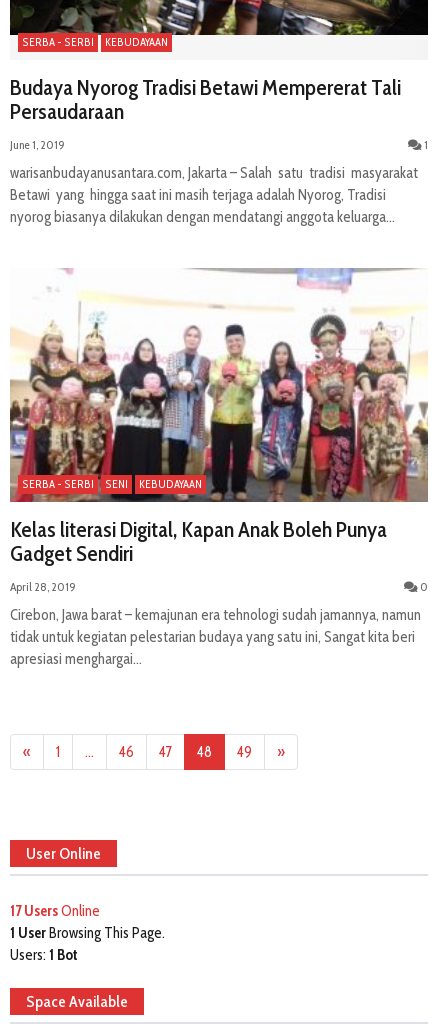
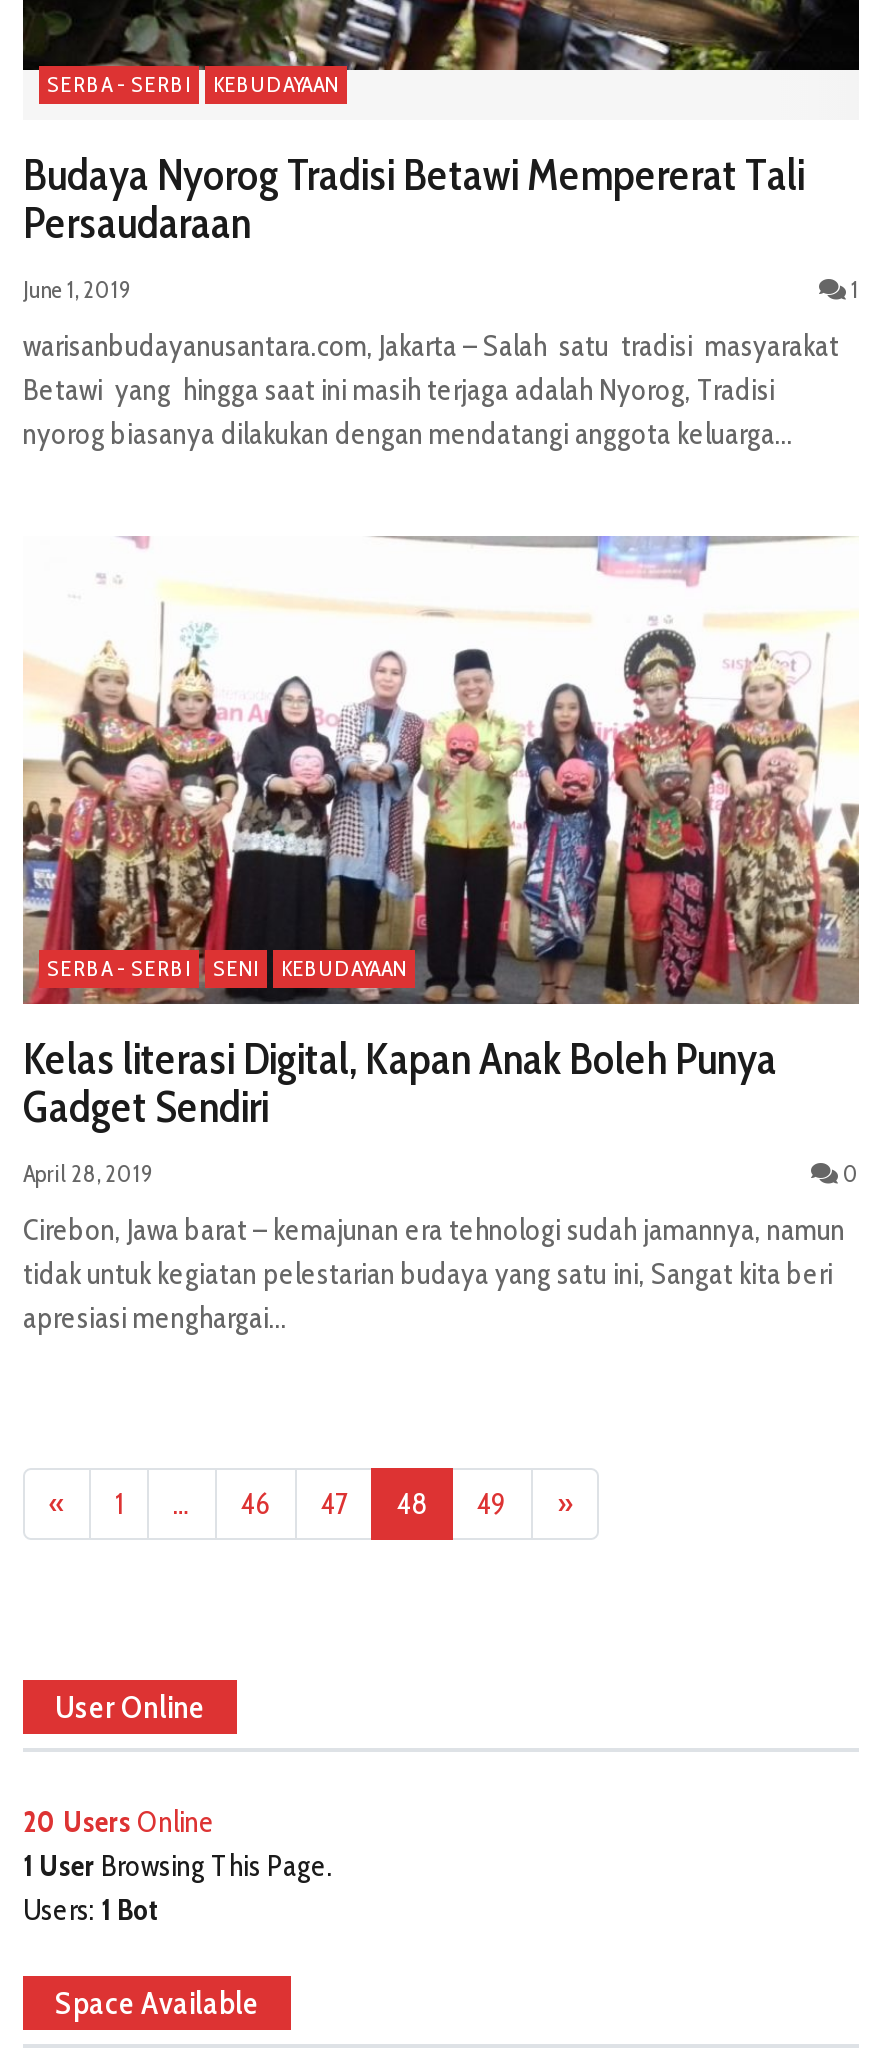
[10,902,100,920] 17 Users Online -> [23,1804,215,1840] 20 Users Online

